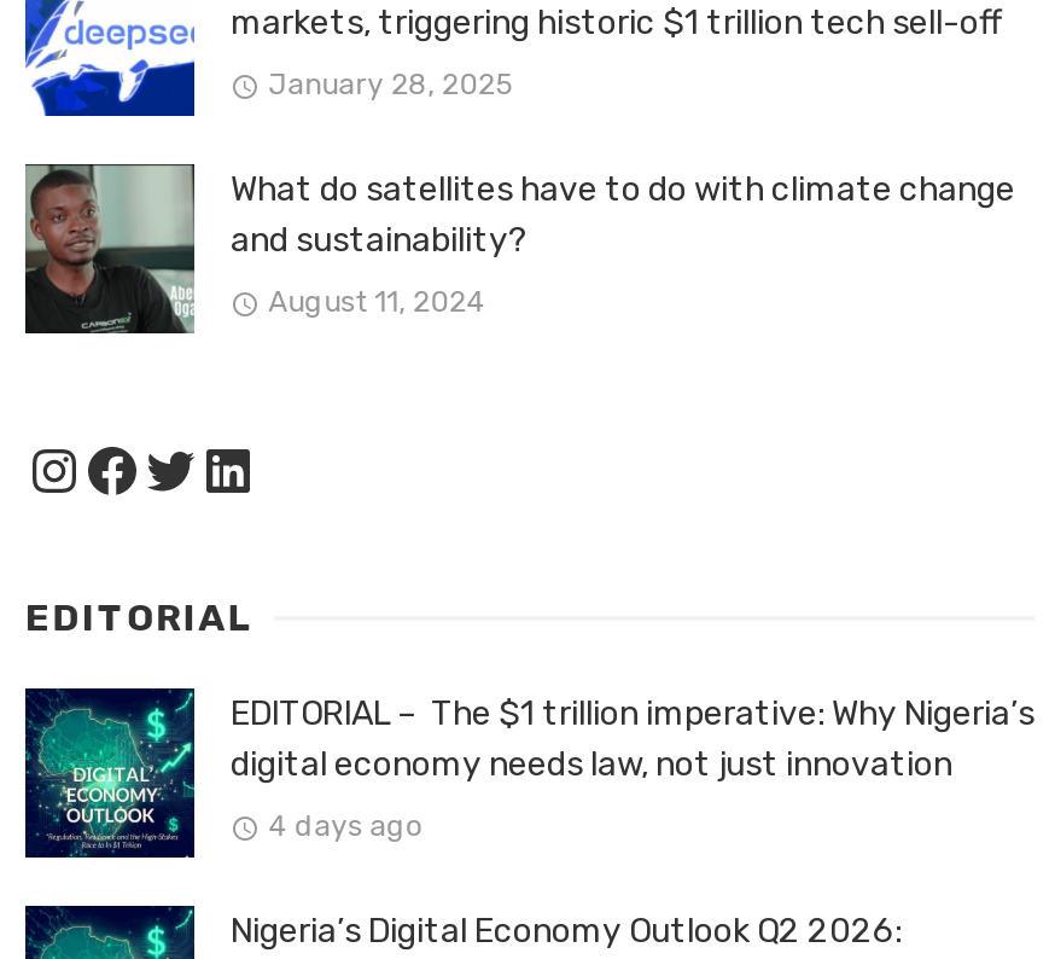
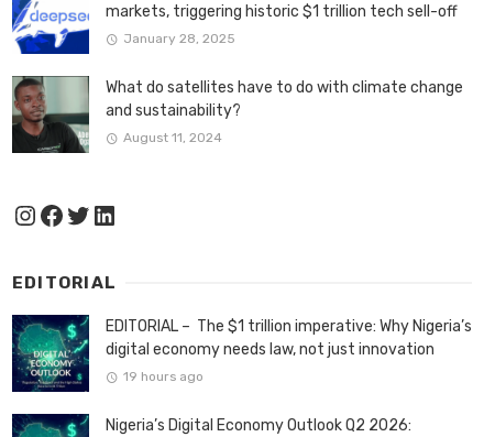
[268,810,423,844] 4 days ago -> [123,369,203,384] 19 hours ago

